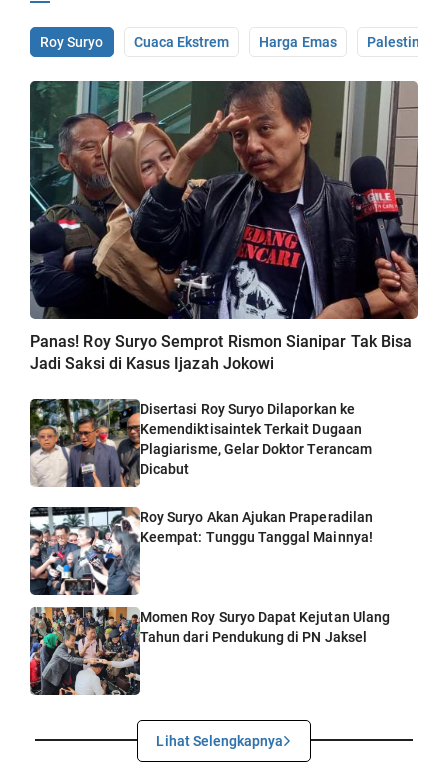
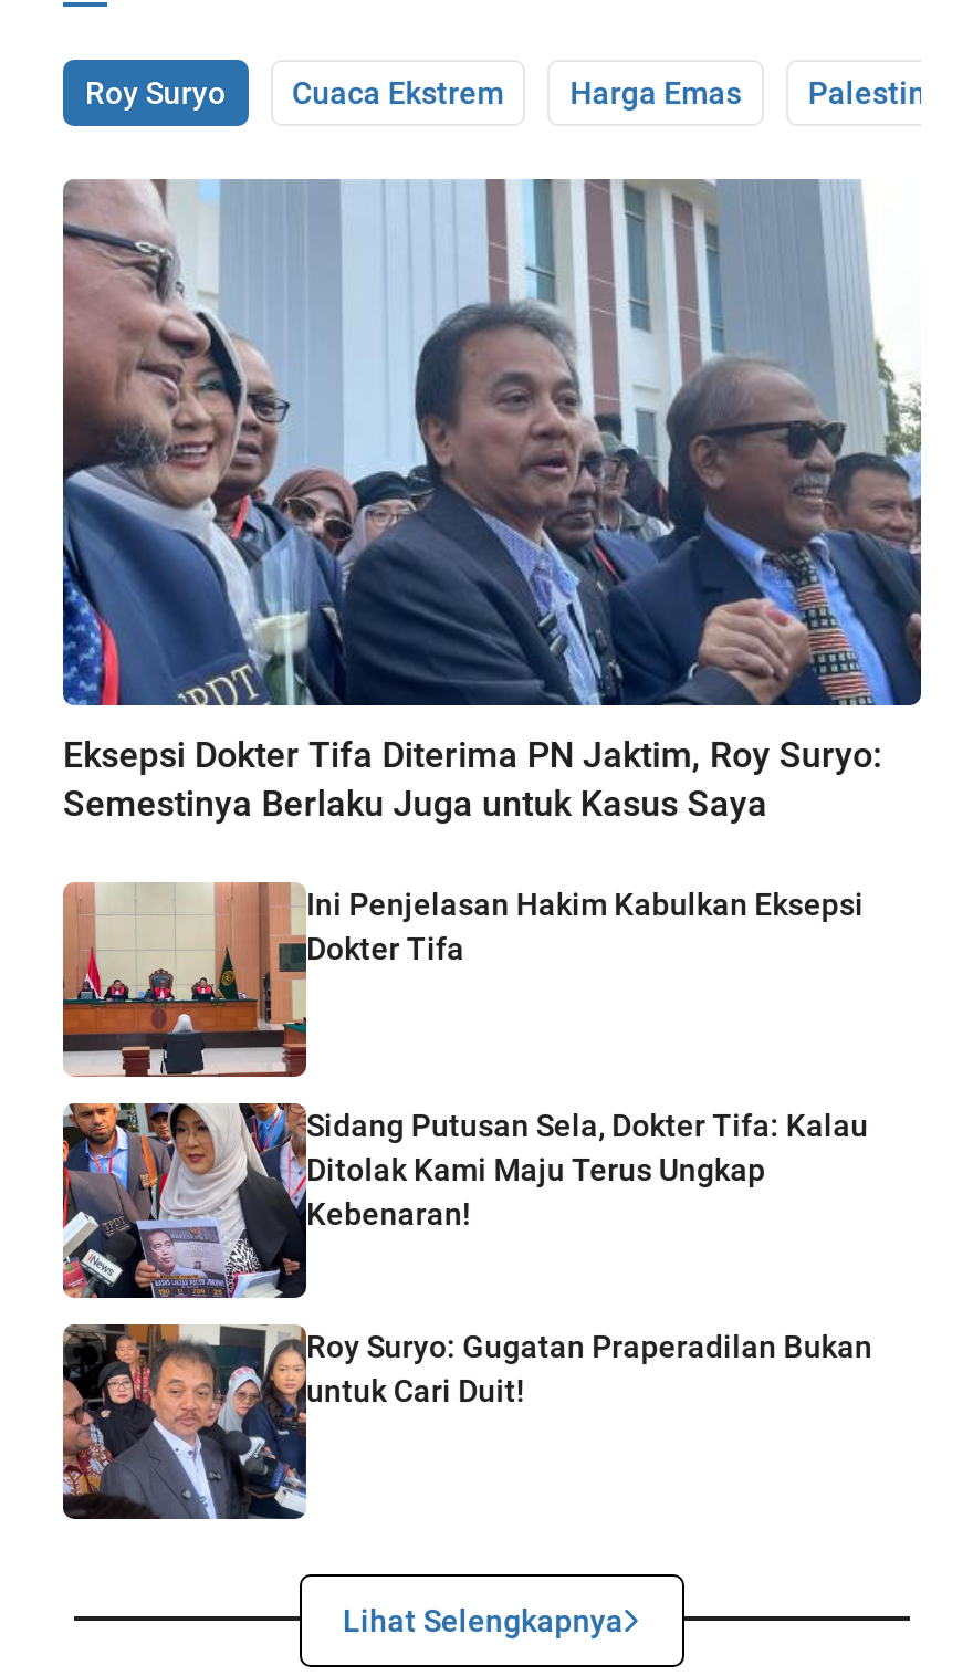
[29,80,419,373] [image] | Panas! Roy Suryo Semprot Rismon Sianipar Tak Bisa | Jadi Saksi di Kasus Ijazah Jokowi -> [61,177,923,825] [image] | Eksepsi Dokter Tifa Diterima PN Jaktim, Roy Suryo: | Semestinya Berlaku Juga untuk Kasus Saya
[29,398,372,488] [image] | Disertasi Roy Suryo Dilaporkan ke | Kemendiktisaintek Terkait Dugaan | Plagiarisme, Gelar Doktor Terancam | Dicabut -> [61,880,864,1079] [image] | Ini Penjelasan Hakim Kabulkan Eksepsi | Dokter Tifa
[29,506,373,596] [image] | Roy Suryo Akan Ajukan Praperadilan | Keempat: Tunggu Tanggal Mainnya! -> [61,1101,868,1300] [image] | Sidang Putusan Sela, Dokter Tifa: Kalau | Ditolak Kami Maju Terus Ungkap | Kebenaran!
[29,606,390,696] [image] | Momen Roy Suryo Dapat Kejutan Ulang | Tahun dari Pendukung di PN Jaksel -> [61,1322,873,1519] [image] | Roy Suryo: Gugatan Praperadilan Bukan | untuk Cari Duit!

